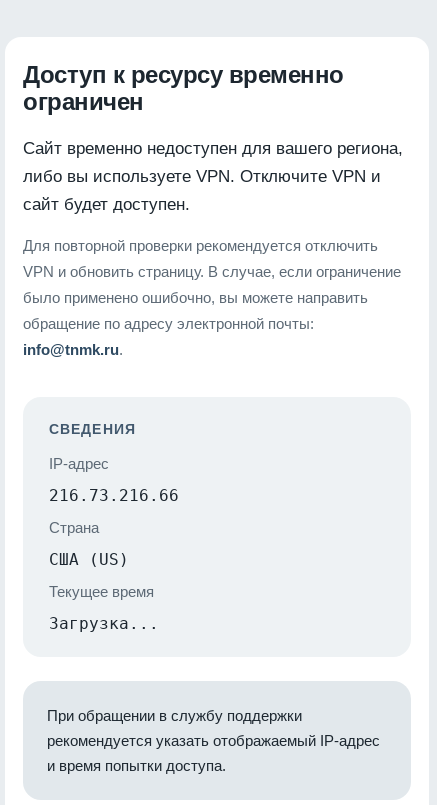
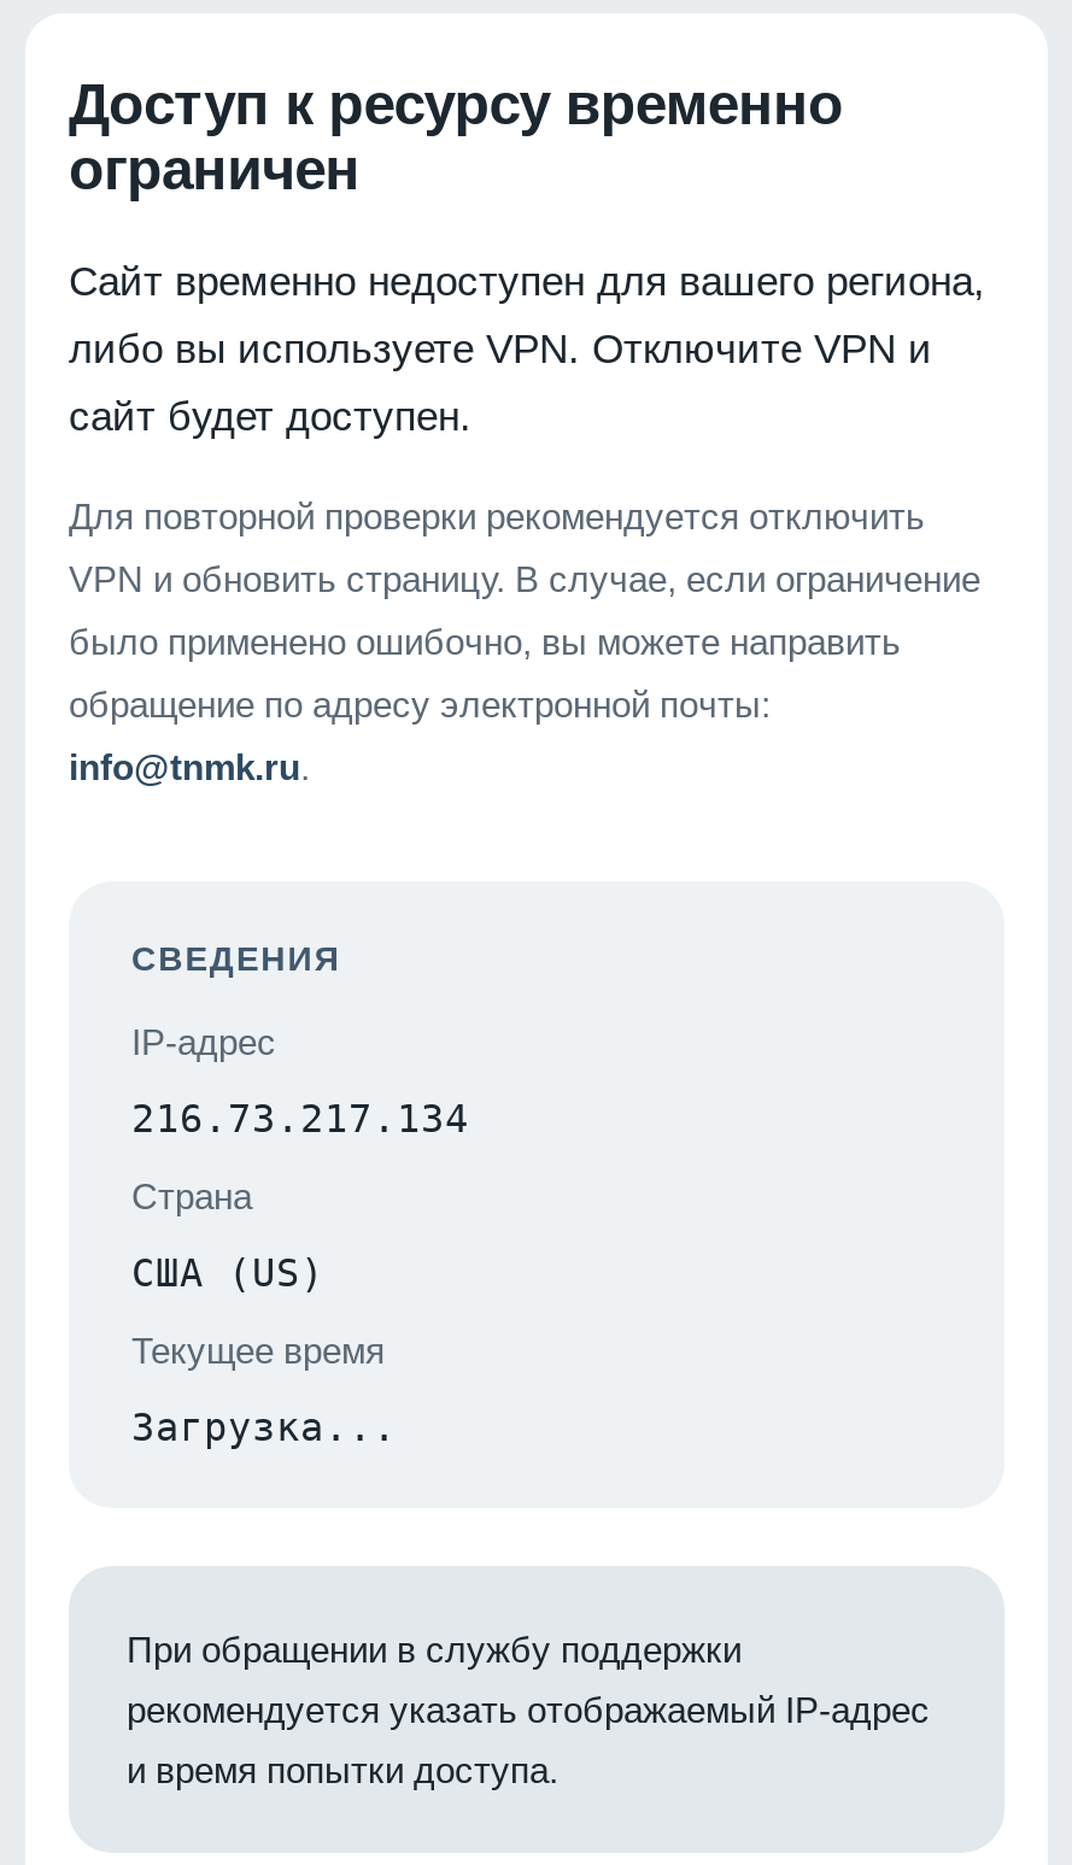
[49,485,179,504] 216.73.216.66 -> [131,1095,469,1140] 216.73.217.134

